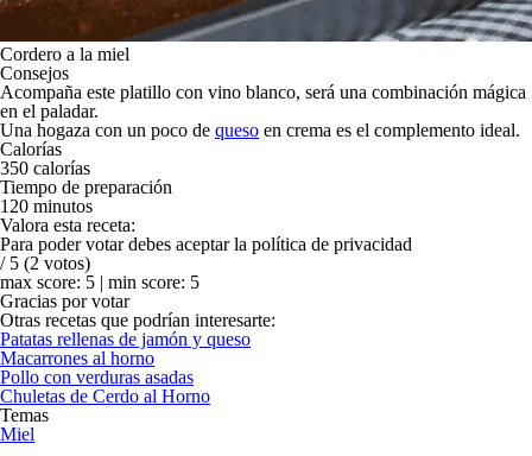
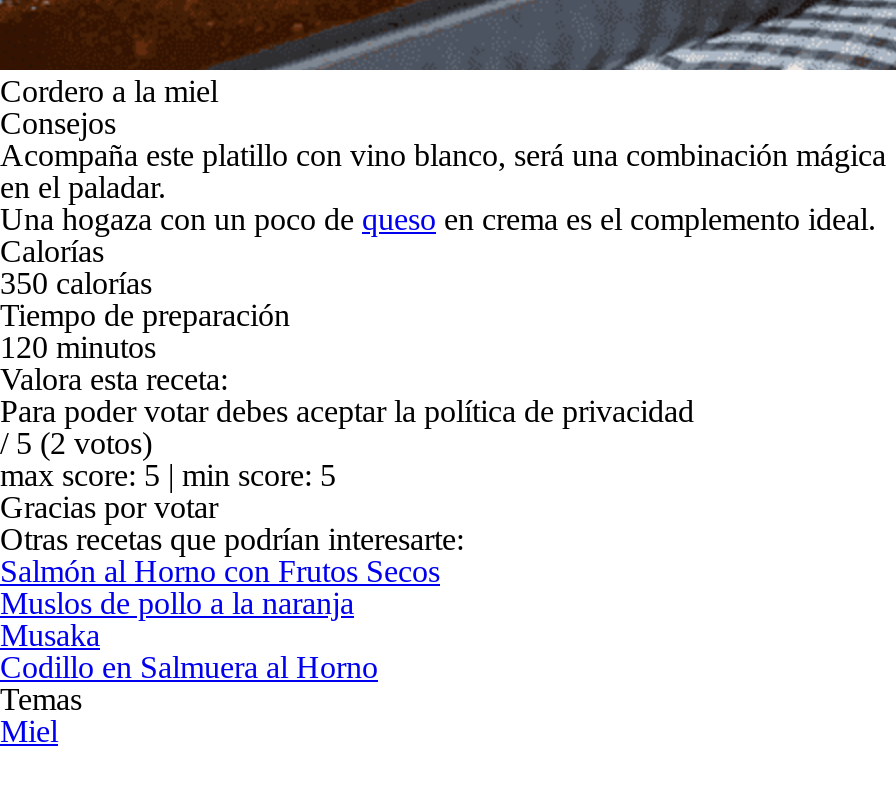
[0,329,251,406] Patatas rellenas de jamón y queso | Macarrones al horno | Pollo con verduras asadas | Chuletas de Cerdo al Horno -> [0,554,440,684] Salmón al Horno con Frutos Secos | Muslos de pollo a la naranja | Musaka | Codillo en Salmuera al Horno

